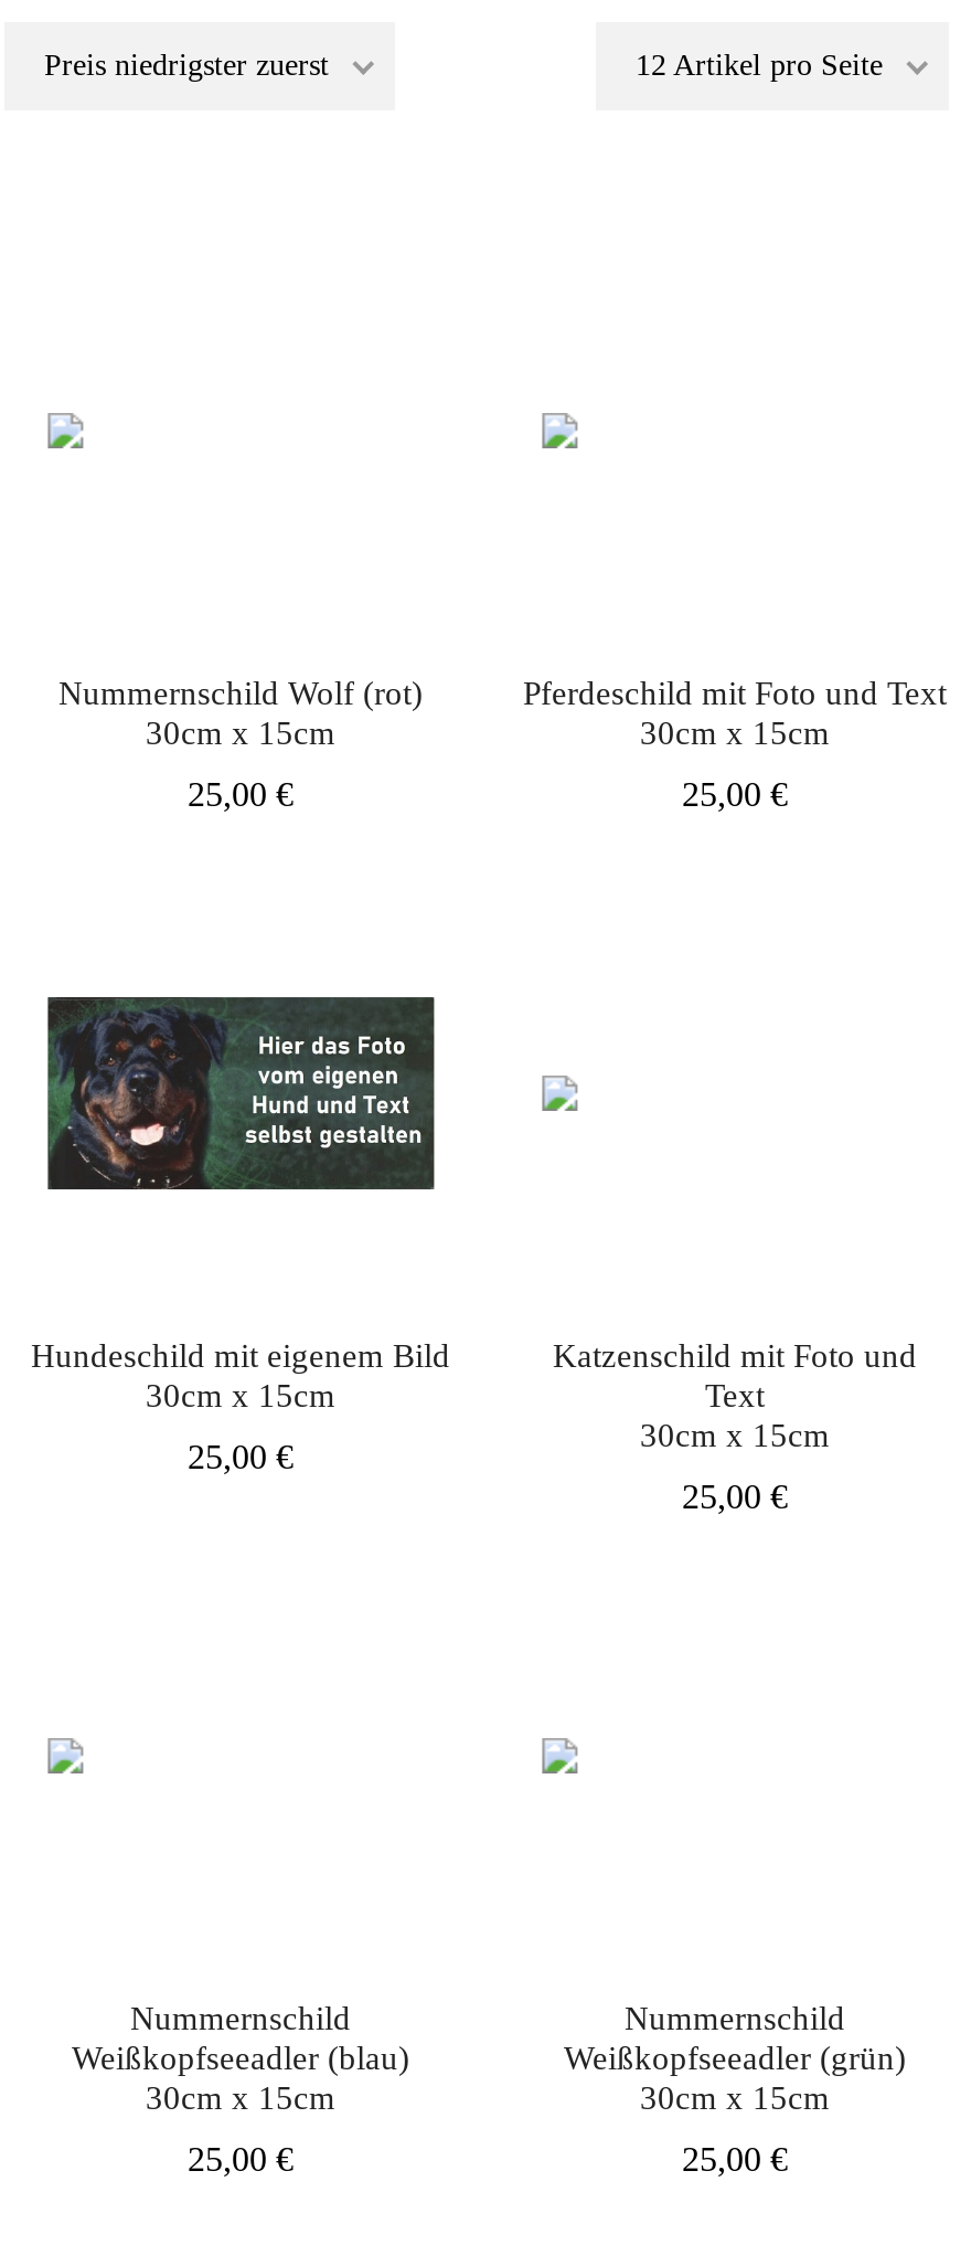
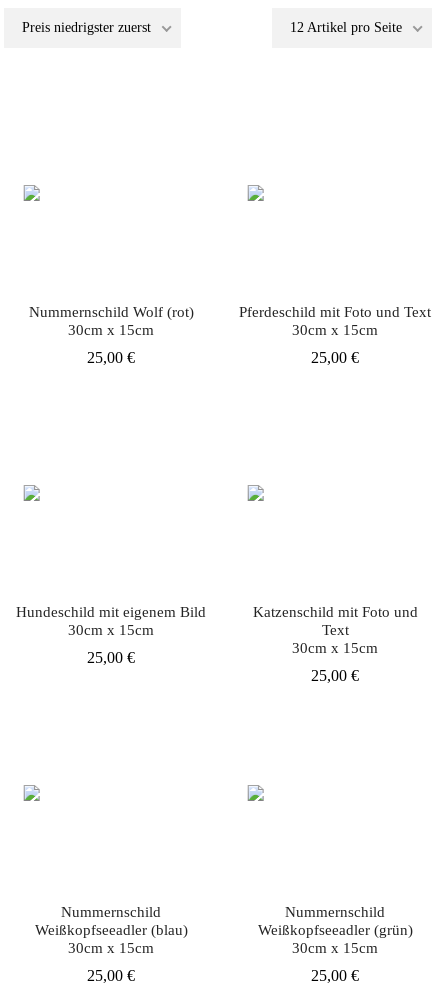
[44,994,437,1193] [image] -> none

